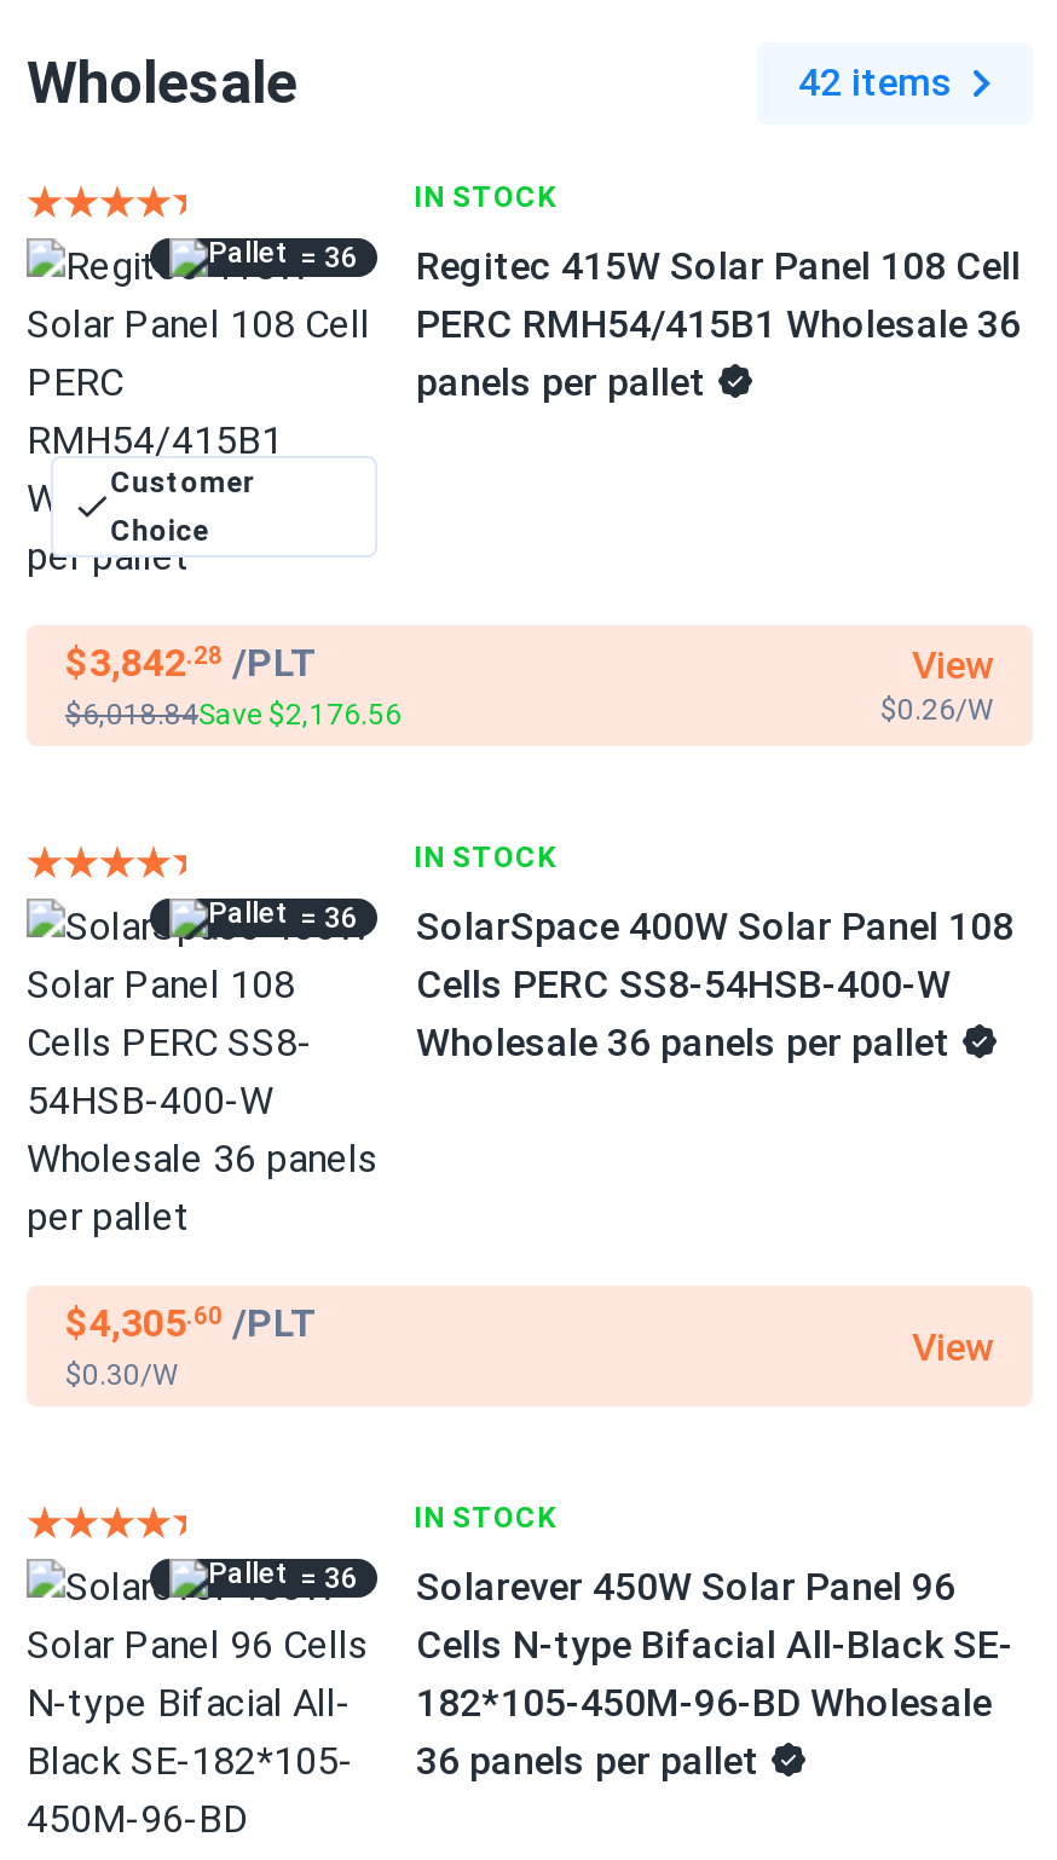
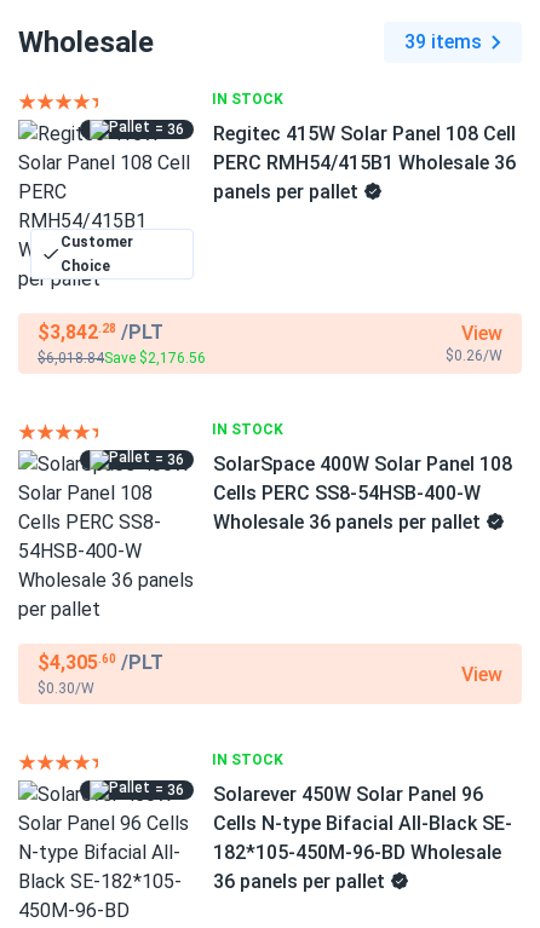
[798,59,953,105] 42 items -> [404,30,482,53] 39 items

